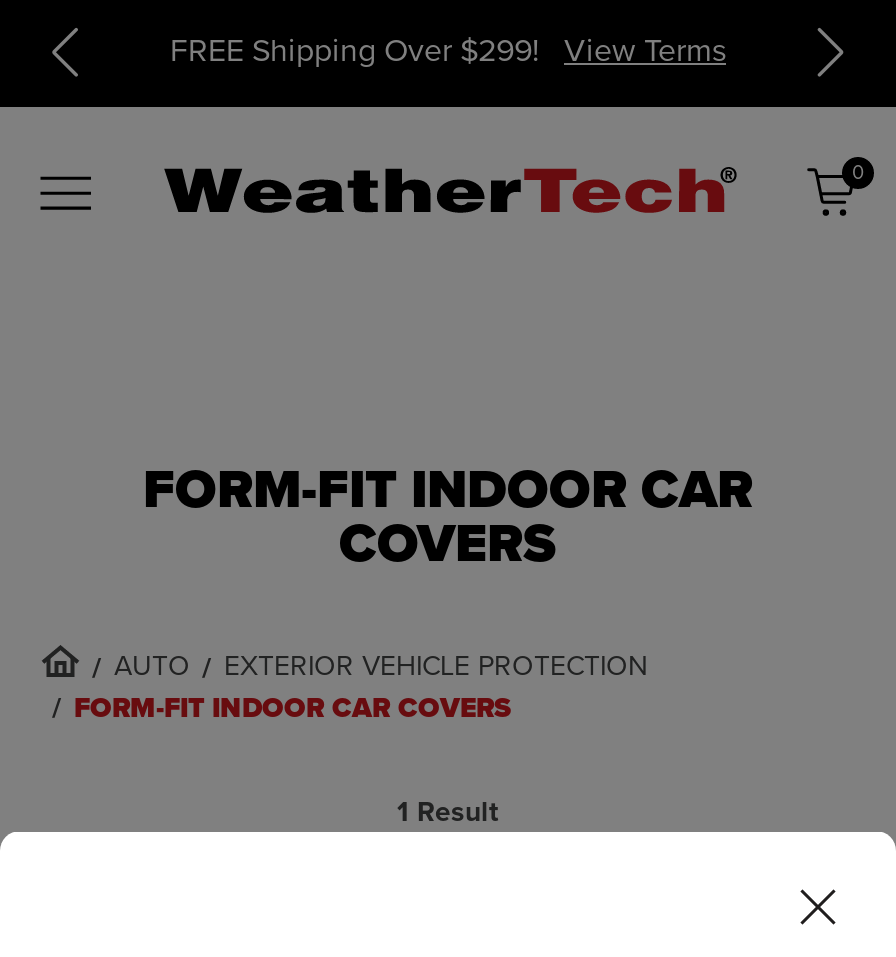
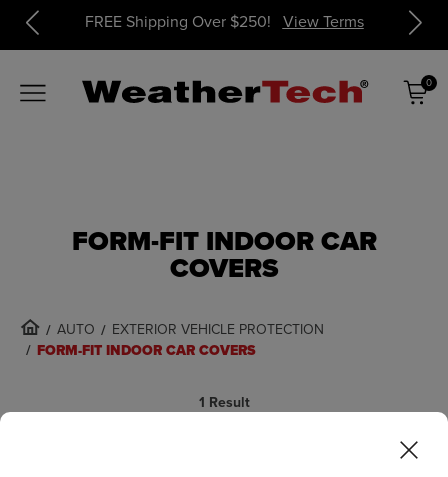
[170,27,726,73] FREE Shipping Over $299! View Terms -> [84,10,363,33] FREE Shipping Over $250! View Terms

